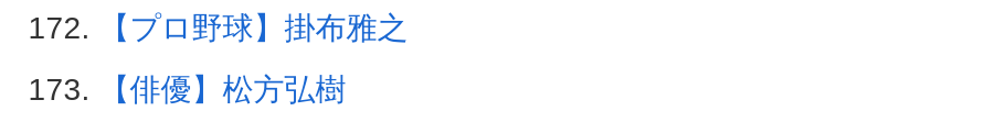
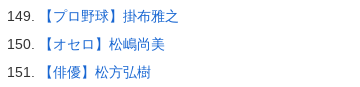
none -> [39,36,165,52] 【オセロ】松嶋尚美

